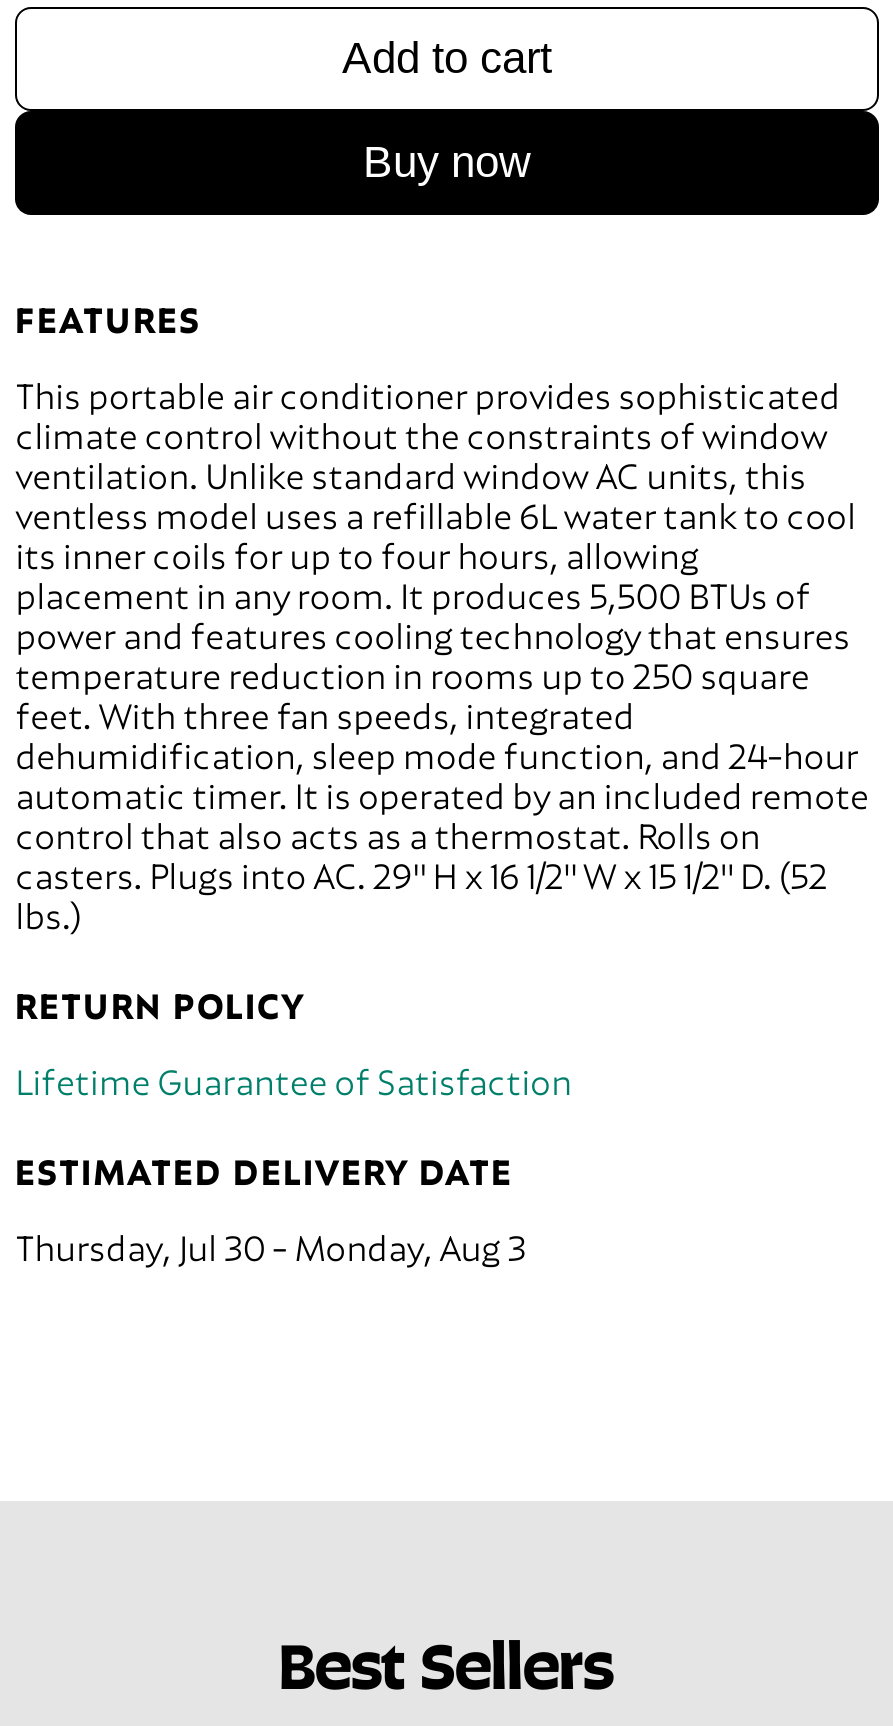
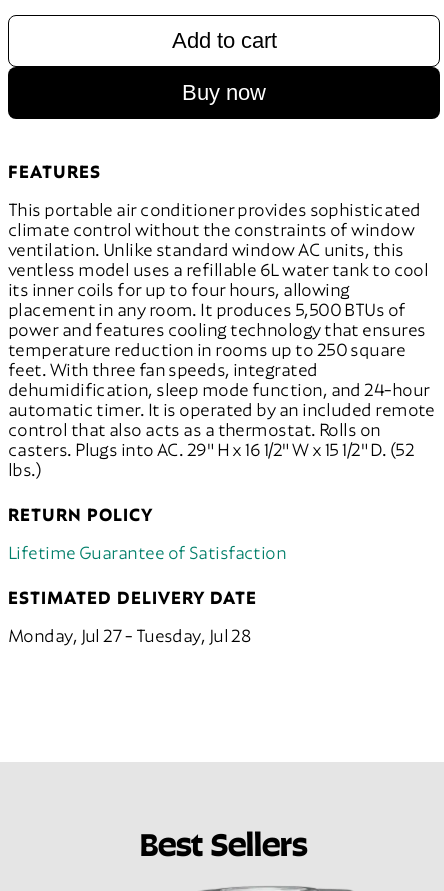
[15,1222,526,1268] Thursday, Jul 30 - Monday, Aug 3 -> [8,622,250,645] Monday, Jul 27 - Tuesday, Jul 28

